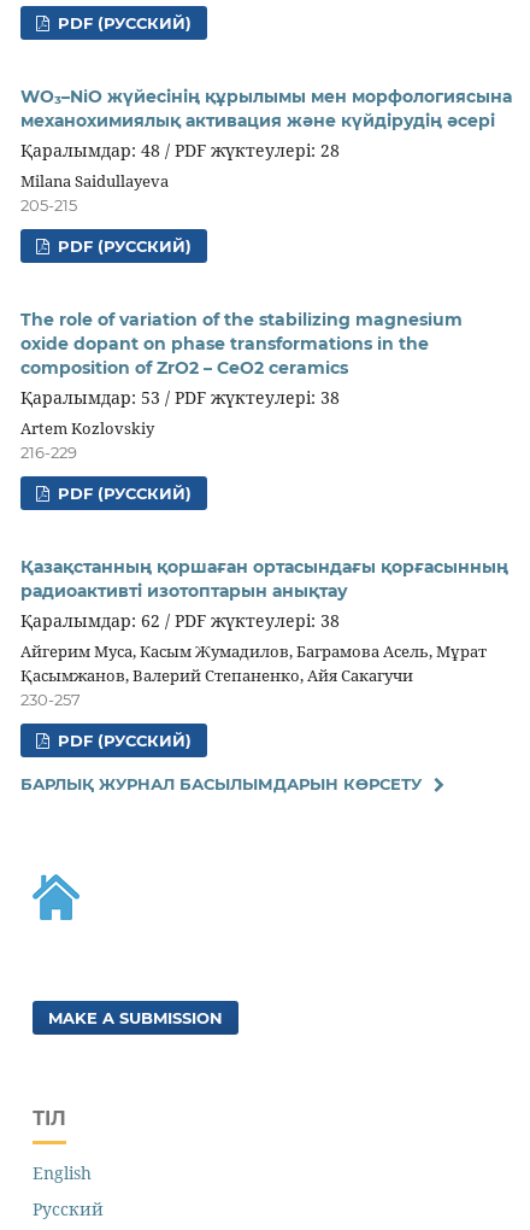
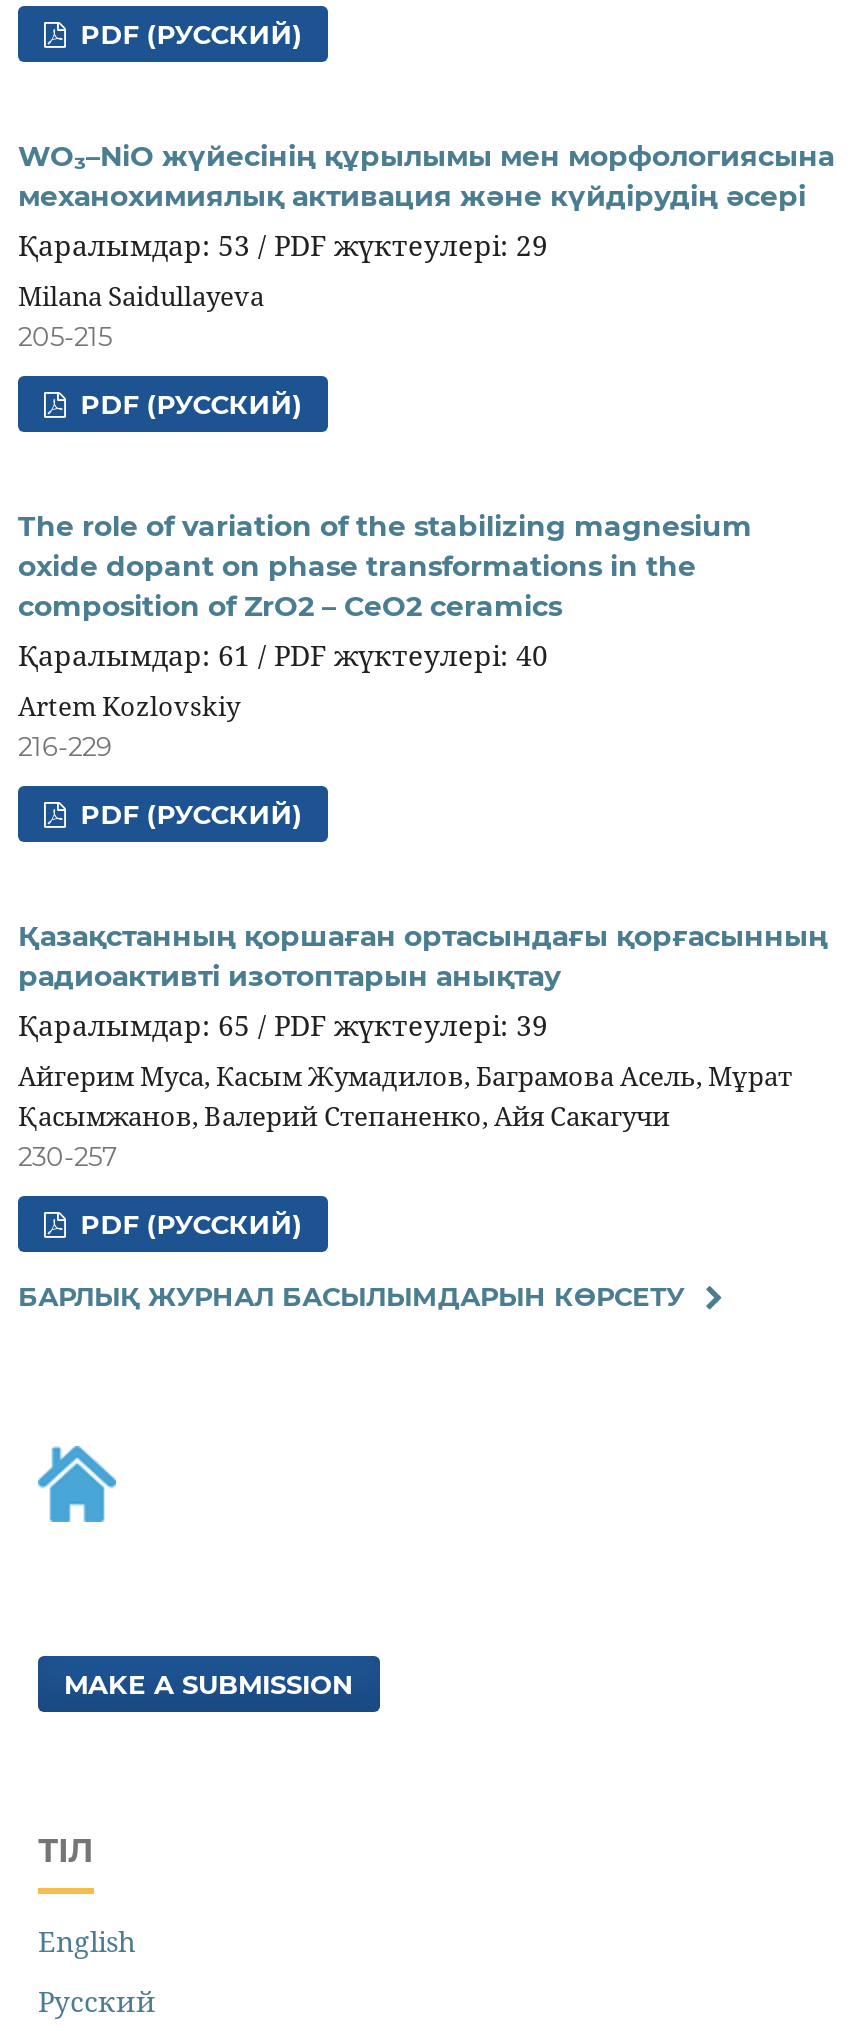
[20,138,340,161] Қаралымдар: 48 / PDF жүктеулері: 28 -> [18,225,548,263] Қаралымдар: 53 / PDF жүктеулері: 29
[20,385,340,408] Қаралымдар: 53 / PDF жүктеулері: 38 -> [18,635,548,673] Қаралымдар: 61 / PDF жүктеулері: 40
[20,608,340,631] Қаралымдар: 62 / PDF жүктеулері: 38 -> [18,1005,548,1043] Қаралымдар: 65 / PDF жүктеулері: 39

